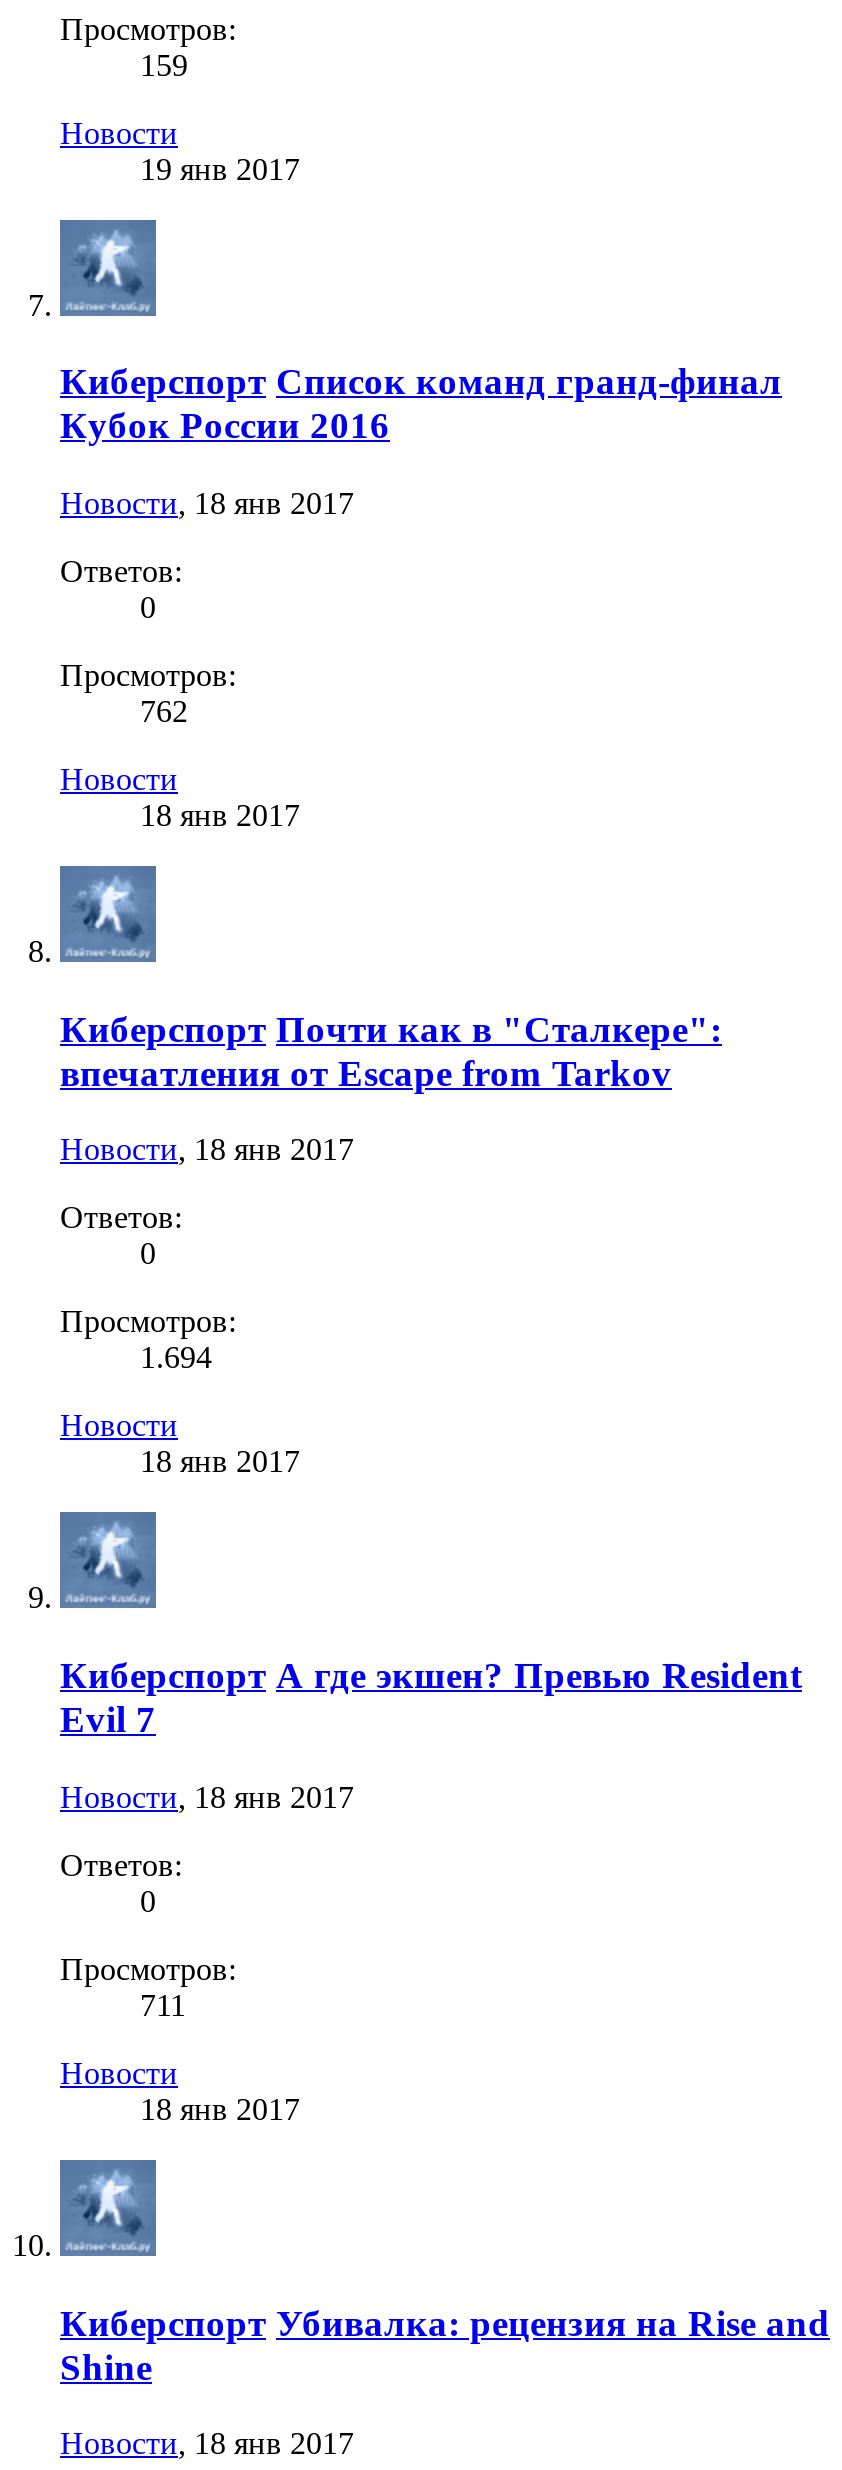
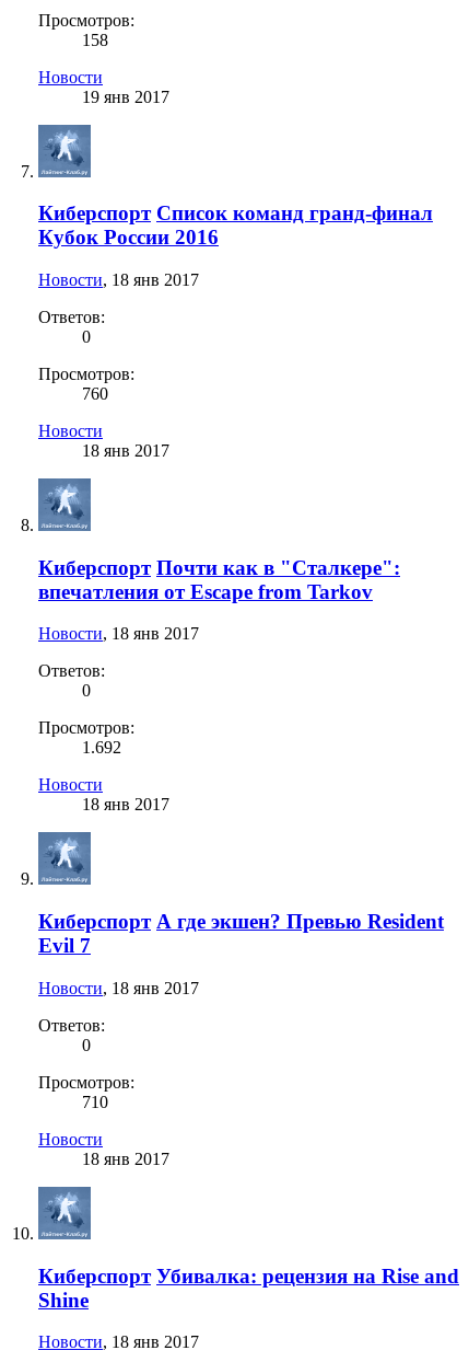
[140,47,188,81] 159 -> [82,30,108,49] 158
[140,694,188,728] 762 -> [82,384,108,403] 760
[140,1341,212,1375] 1.694 -> [82,738,121,757] 1.692
[140,1988,186,2022] 711 -> [82,1092,108,1111] 710

